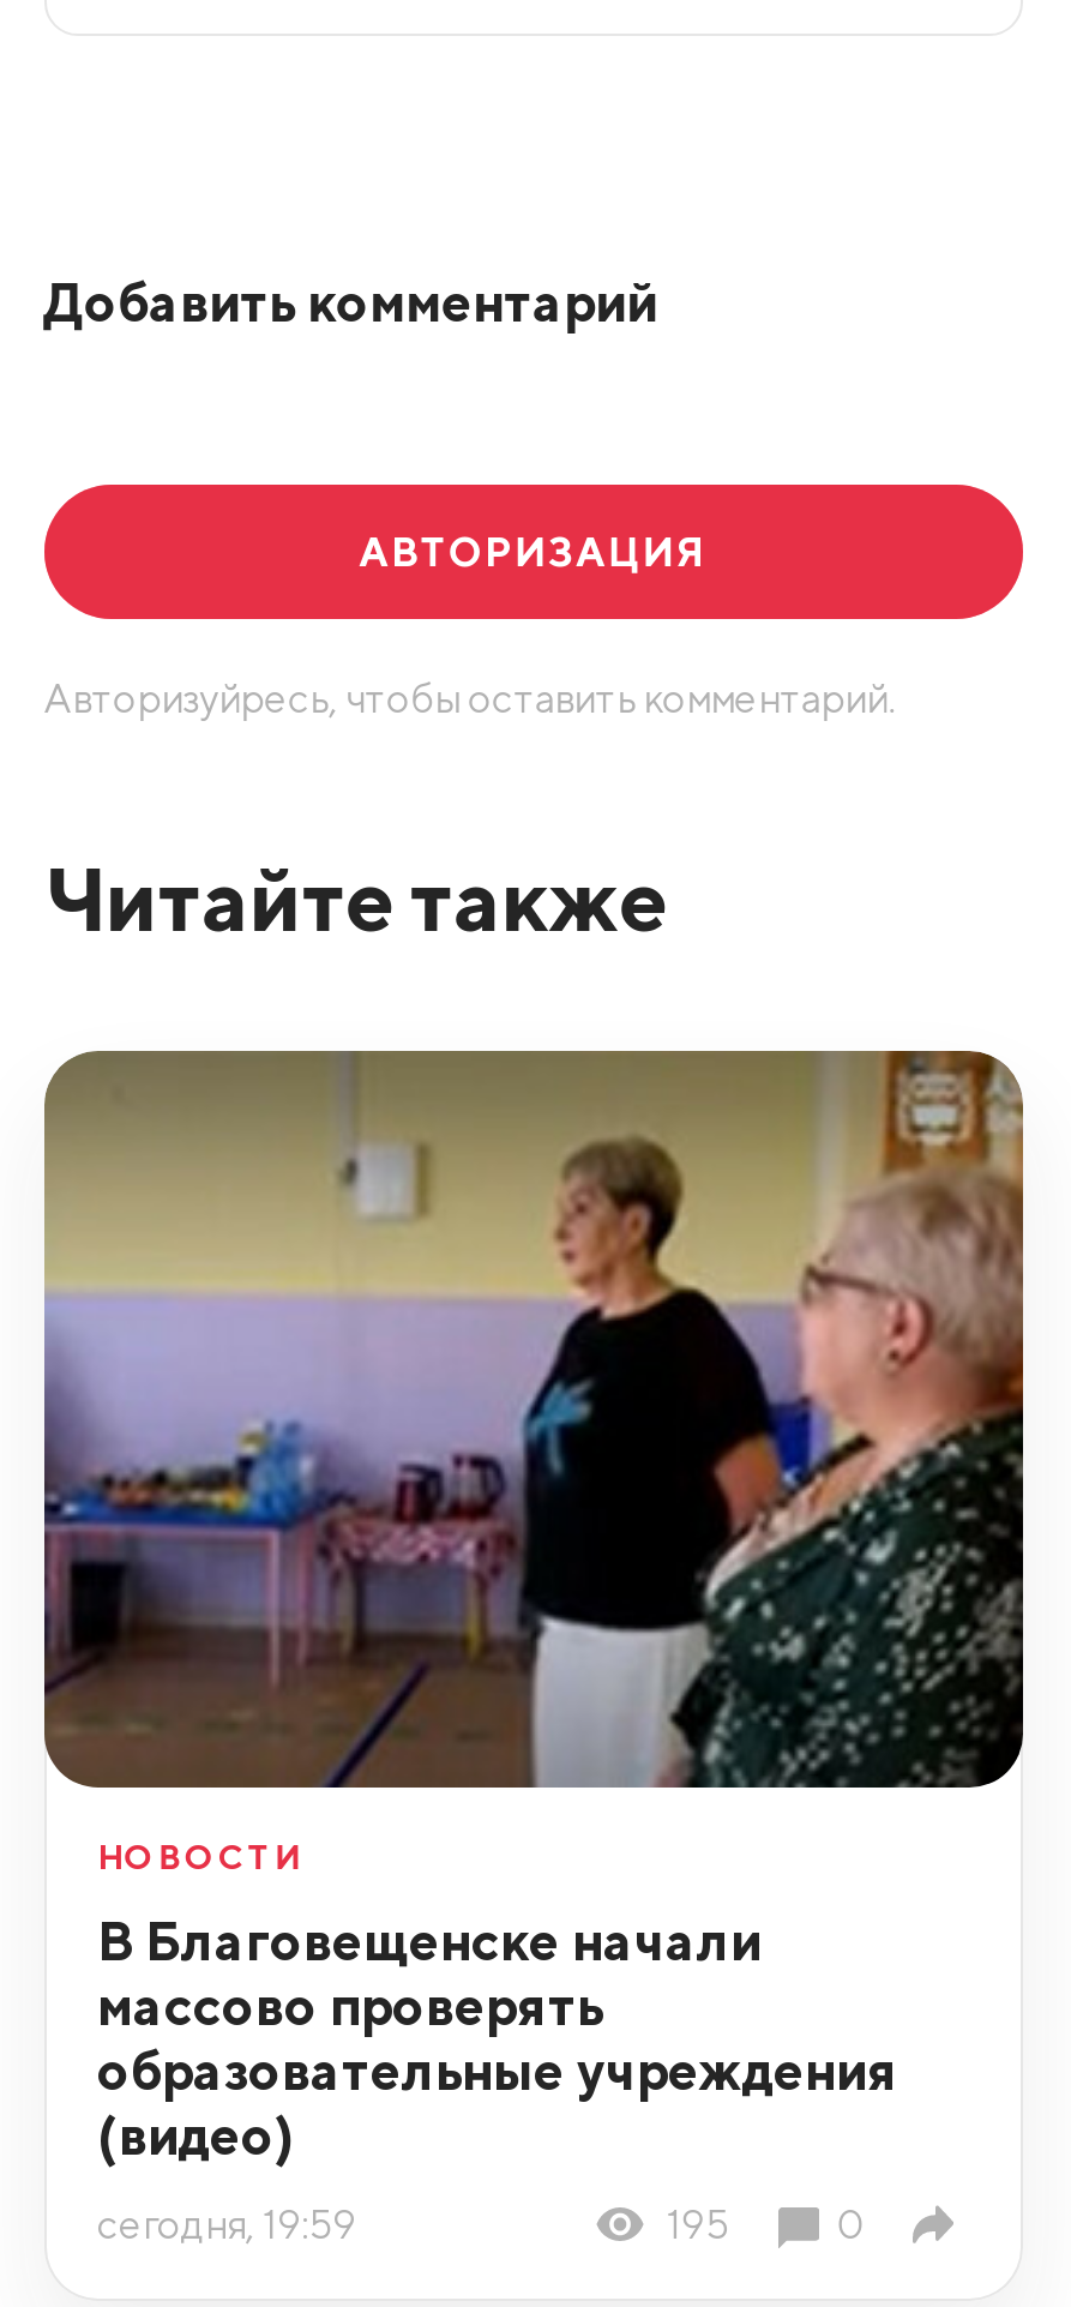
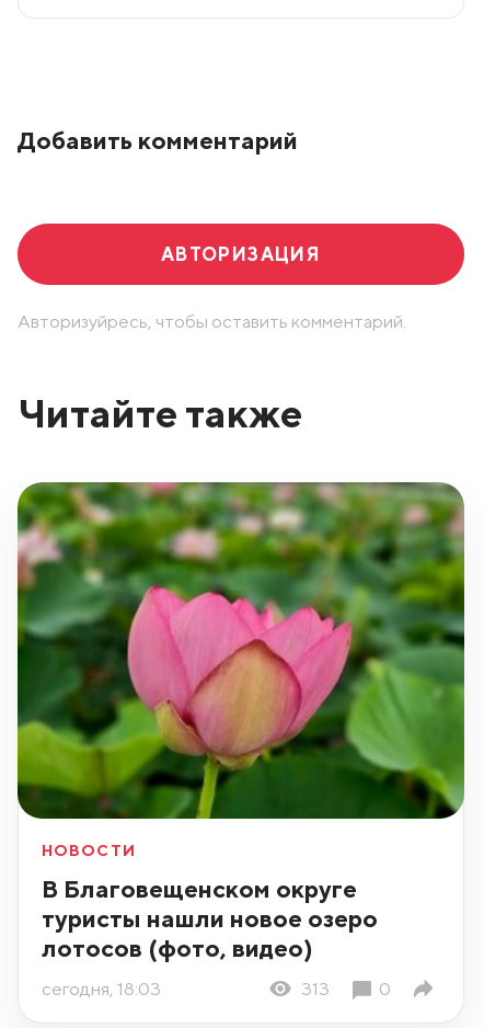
[42,1049,1025,1790] [image] -> [16,482,465,820] [image]
[97,1908,898,2168] В Благовещенске начали | массово проверять | образовательные учреждения | (видео) -> [42,874,378,963] В Благовещенском округе | туристы нашли новое озеро | лотосов (фото, видео)
[97,2201,729,2249] сегодня, 19:59 | 195 -> [42,978,330,1000] сегодня, 18:03 | 313

